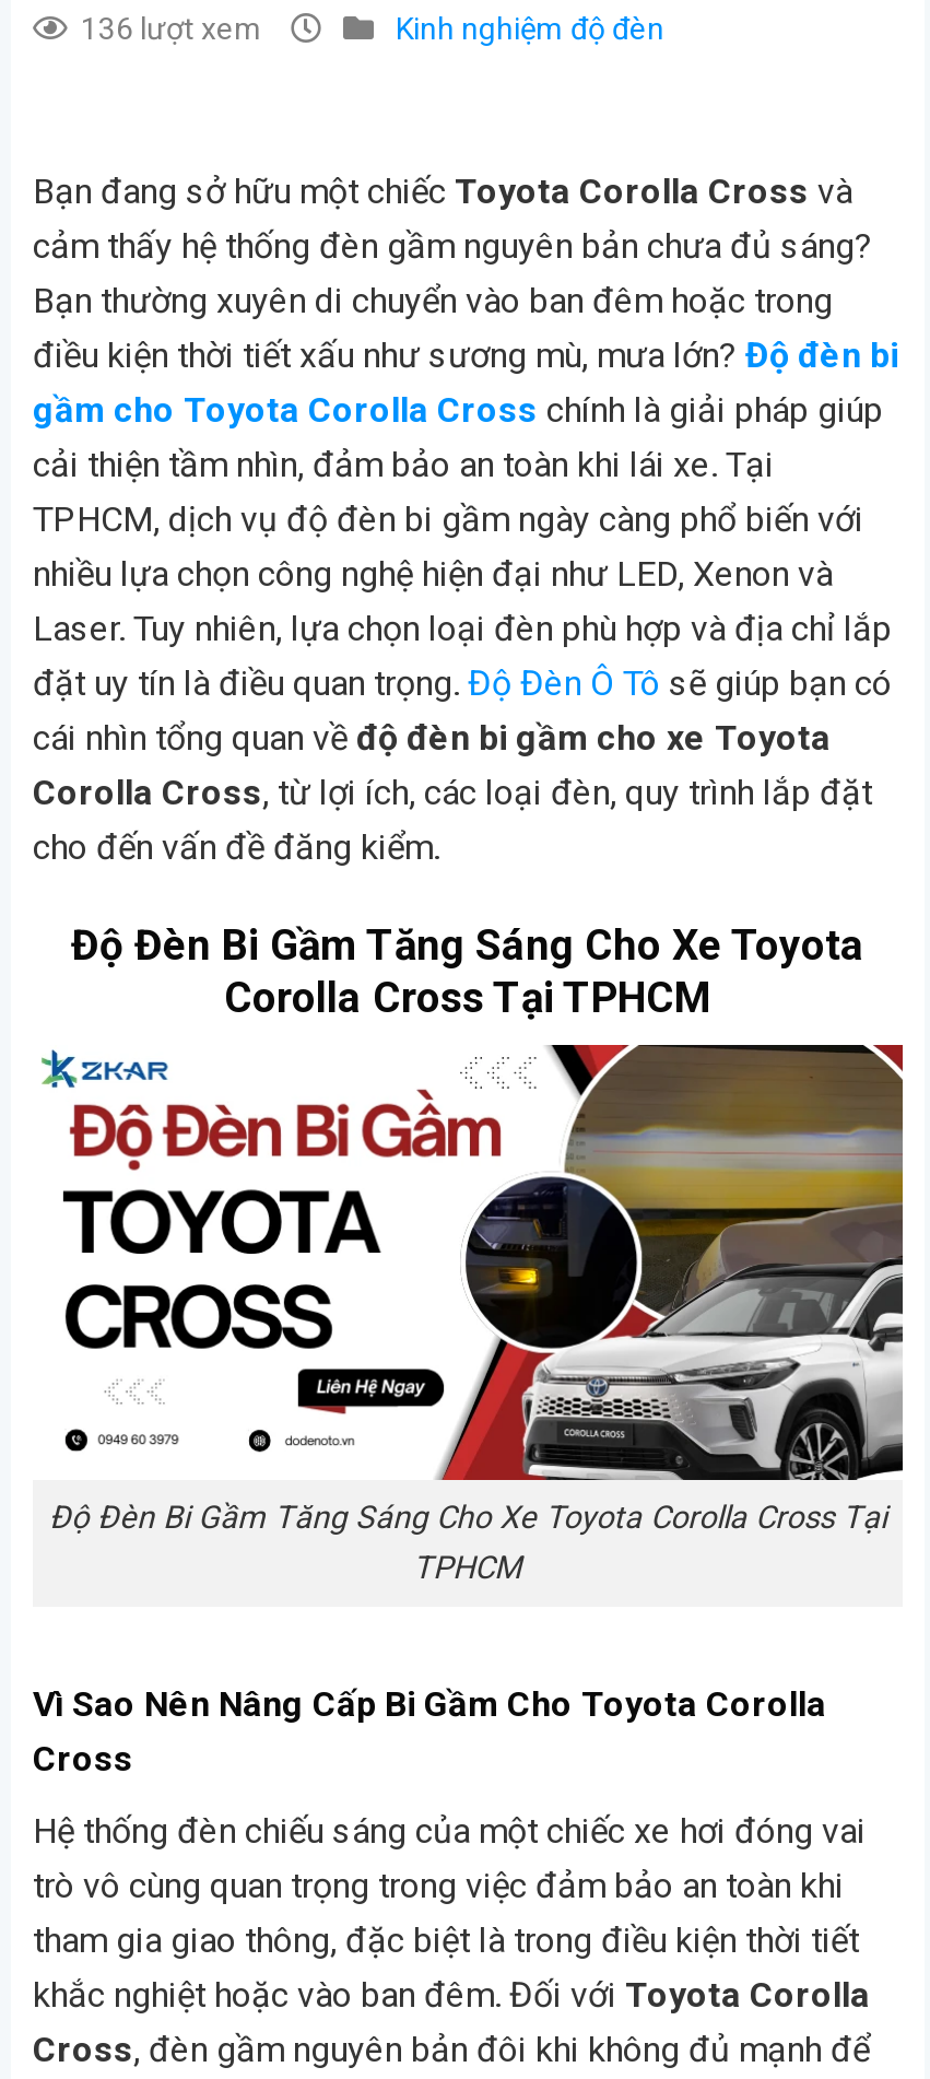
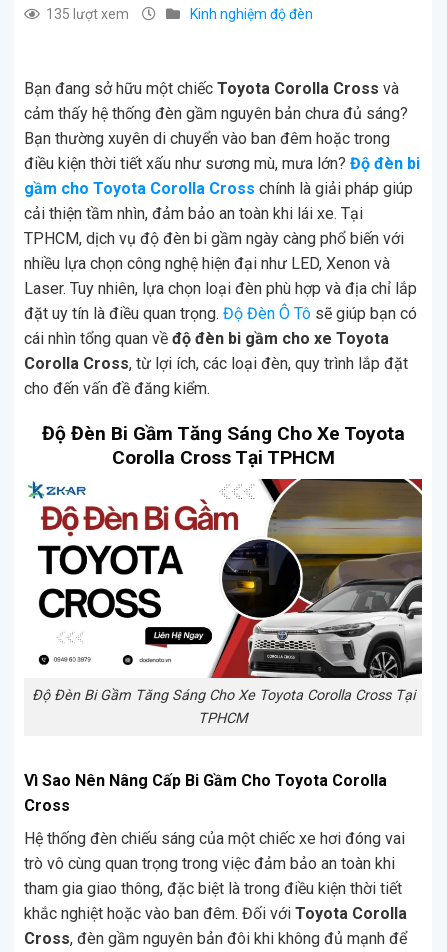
[74,11,269,46] 136 lượt xem -> [43,6,132,22] 135 lượt xem

